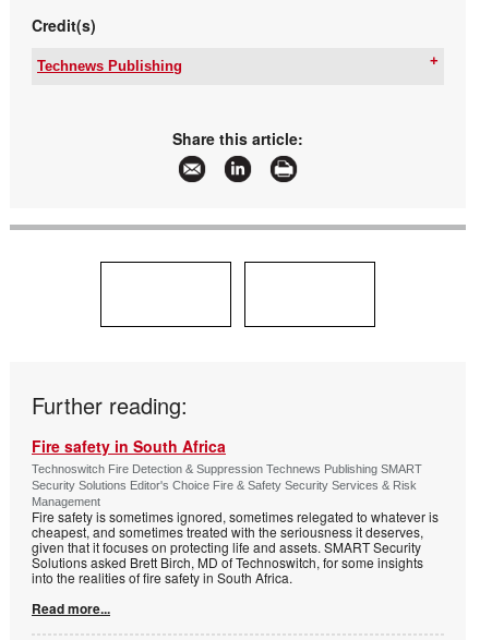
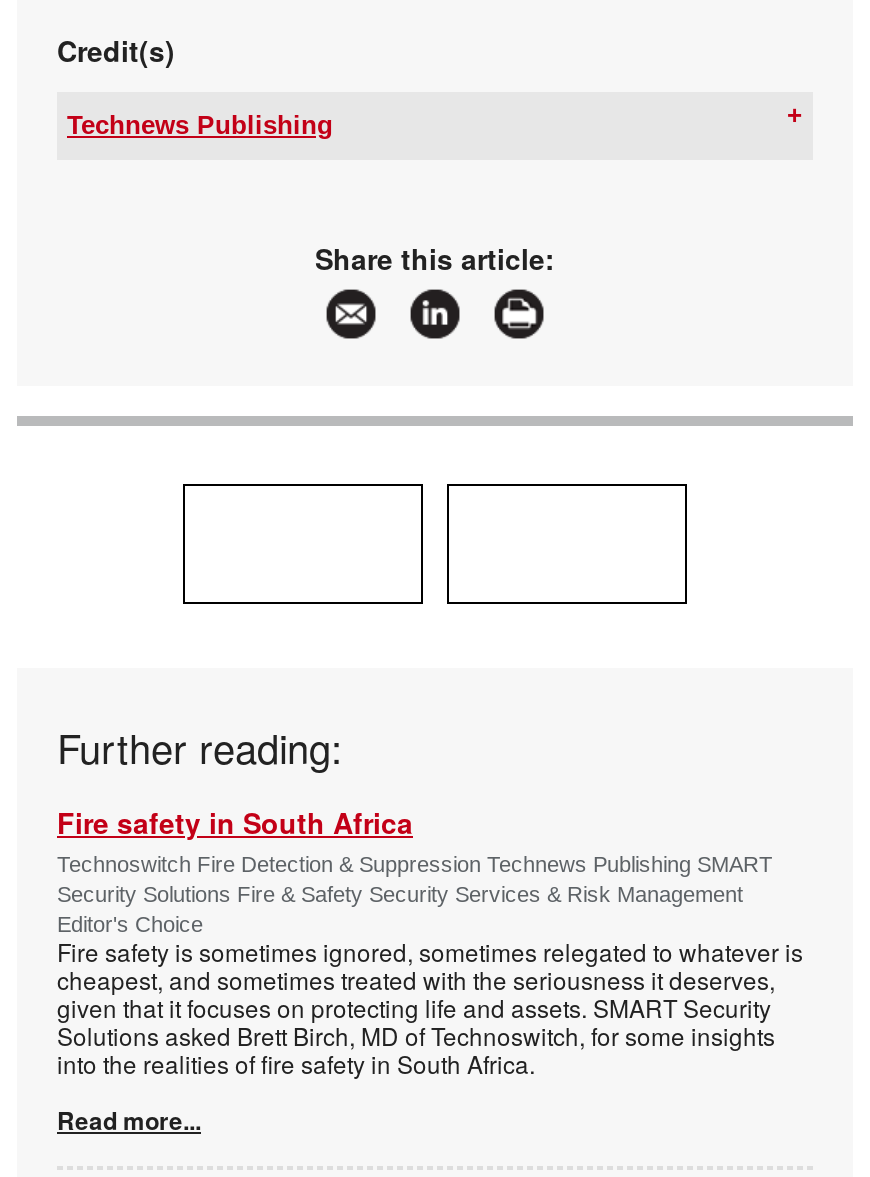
[32,478,417,508] Security Solutions Editor's Choice Fire & Safety Security Services & Risk | Management -> [57,882,743,936] Security Solutions Fire & Safety Security Services & Risk Management | Editor's Choice

